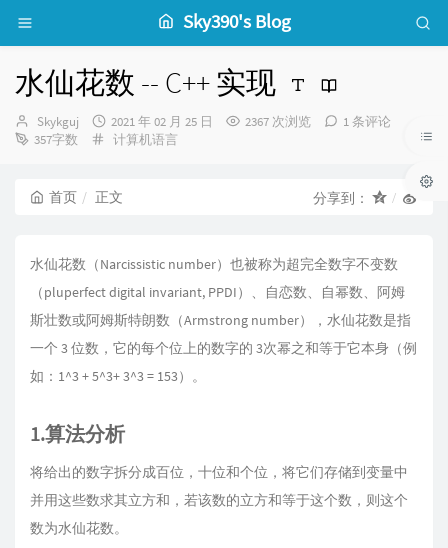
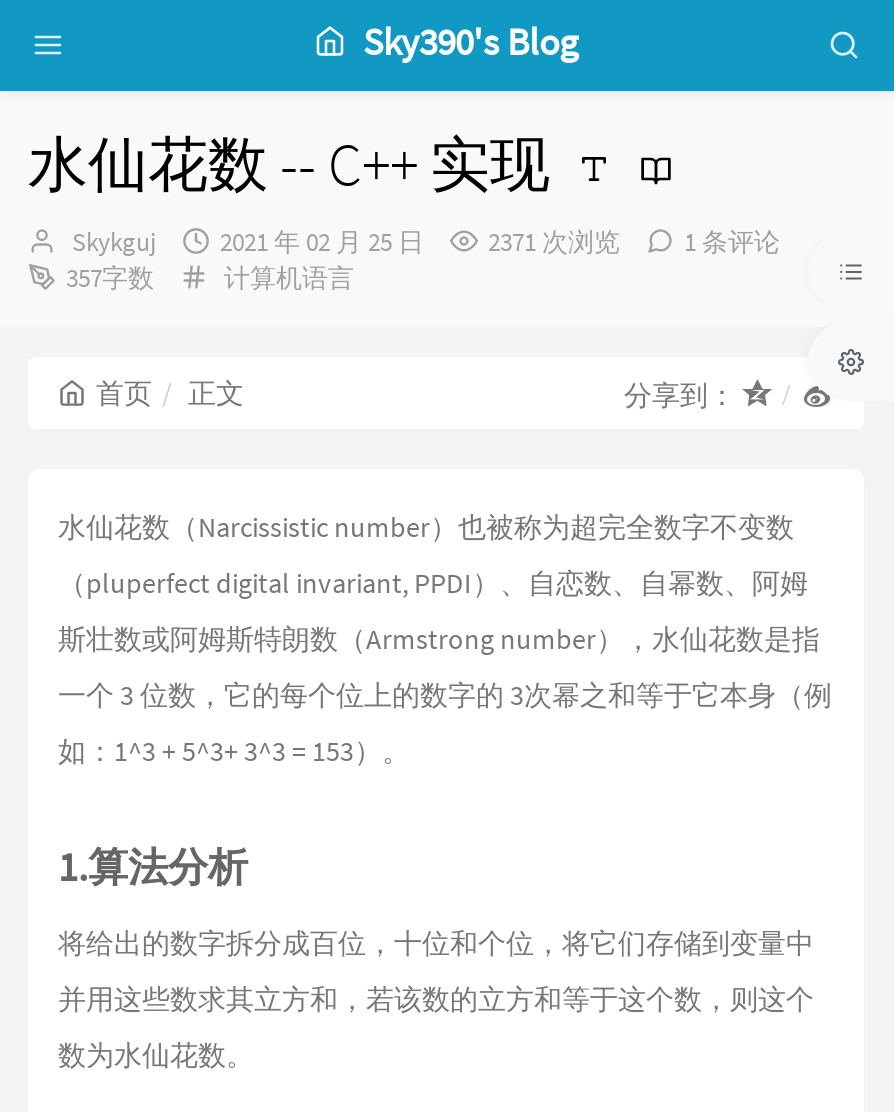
[245,113,311,130] 2367 次浏览 -> [488,225,620,259] 2371 次浏览

